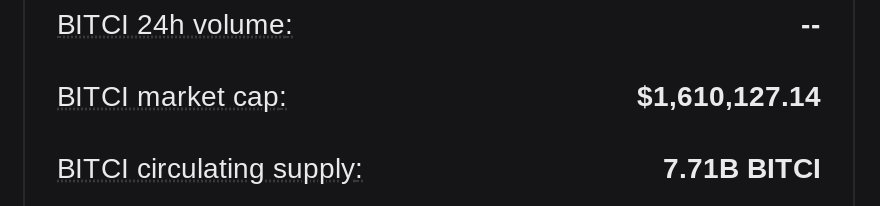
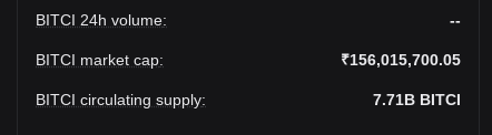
[637,80,821,112] $1,610,127.14 -> [341,51,461,69] ₹156,015,700.05

